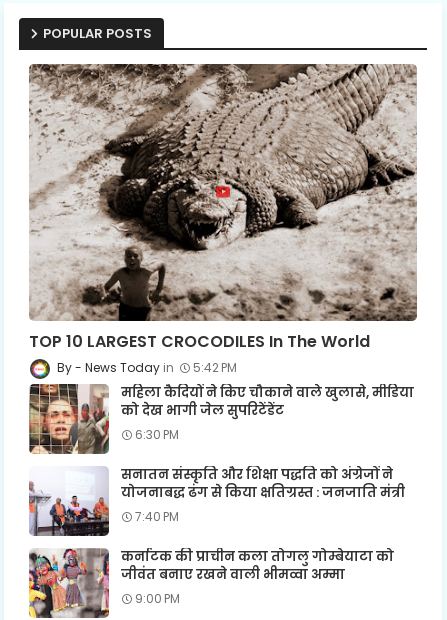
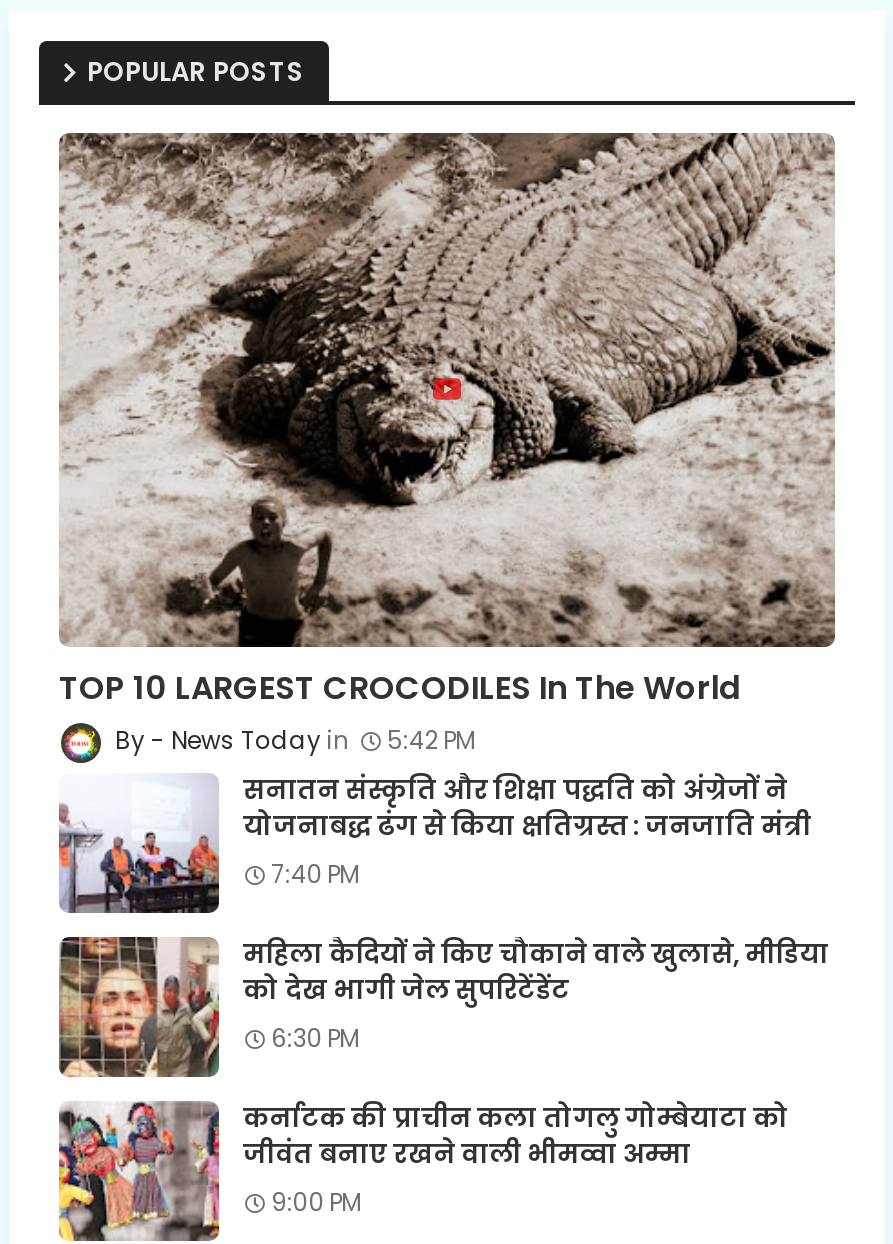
moved [27,382,414,456] -> [55,933,829,1081]: [image] | महिला कैदियों ने किए चौकाने वाले खुलासे, मीडिया | को देख भागी जेल सुपरिटेंडेंट | 6:30 PM
moved [29,465,405,536] -> [59,770,811,915]: [image] | सनातन संस्कृति और शिक्षा पद्धति को अंग्रेजों ने | योजनाबद्ध ढंग से किया क्षतिग्रस्त : जनजाति मंत्री | 7:40 PM

